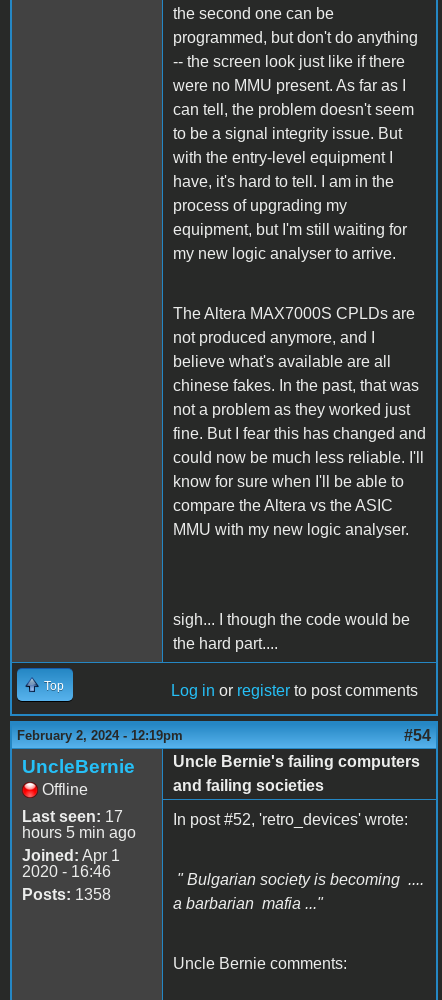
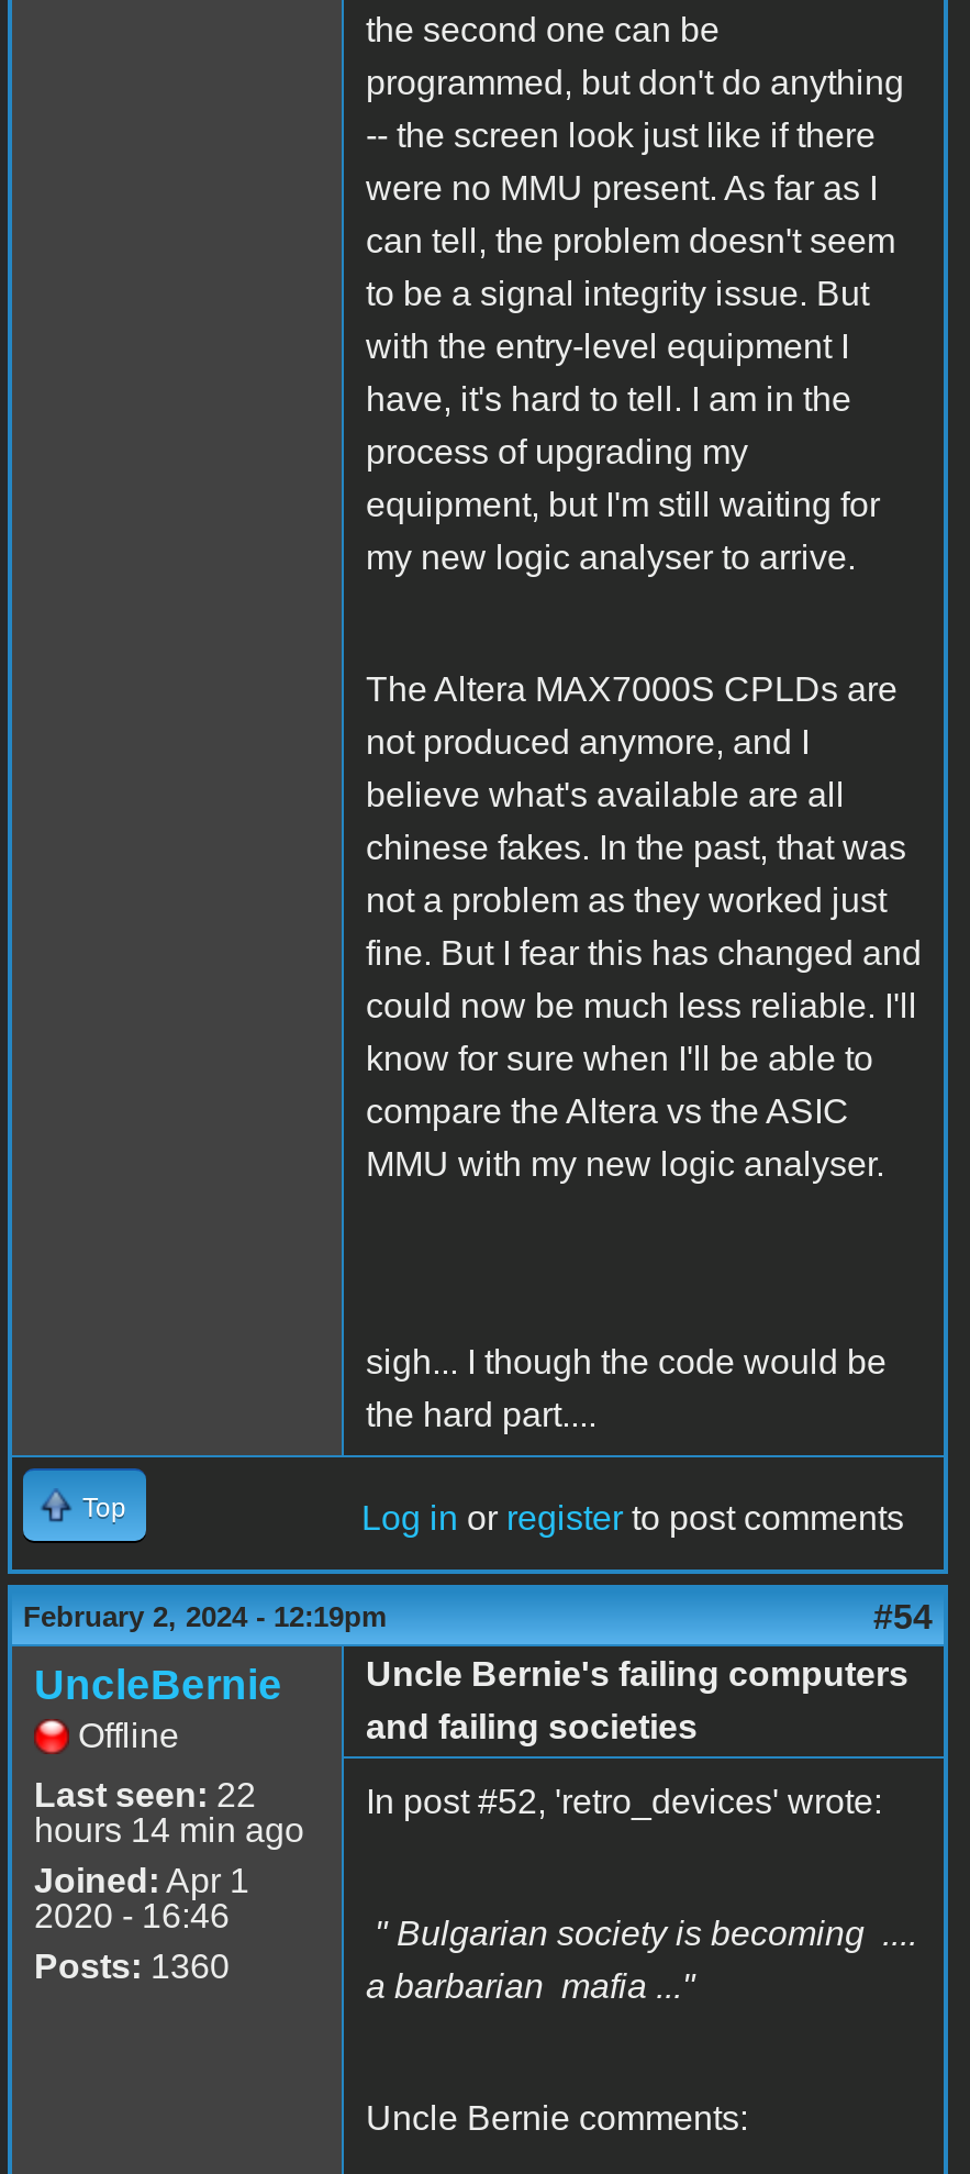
[22,808,123,825] Last seen: 17 -> [34,1776,256,1813] Last seen: 22
[22,824,136,841] hours 5 min ago -> [34,1811,304,1848] hours 14 min ago
[22,886,111,903] Posts: 1358 -> [34,1947,230,1985] Posts: 1360

